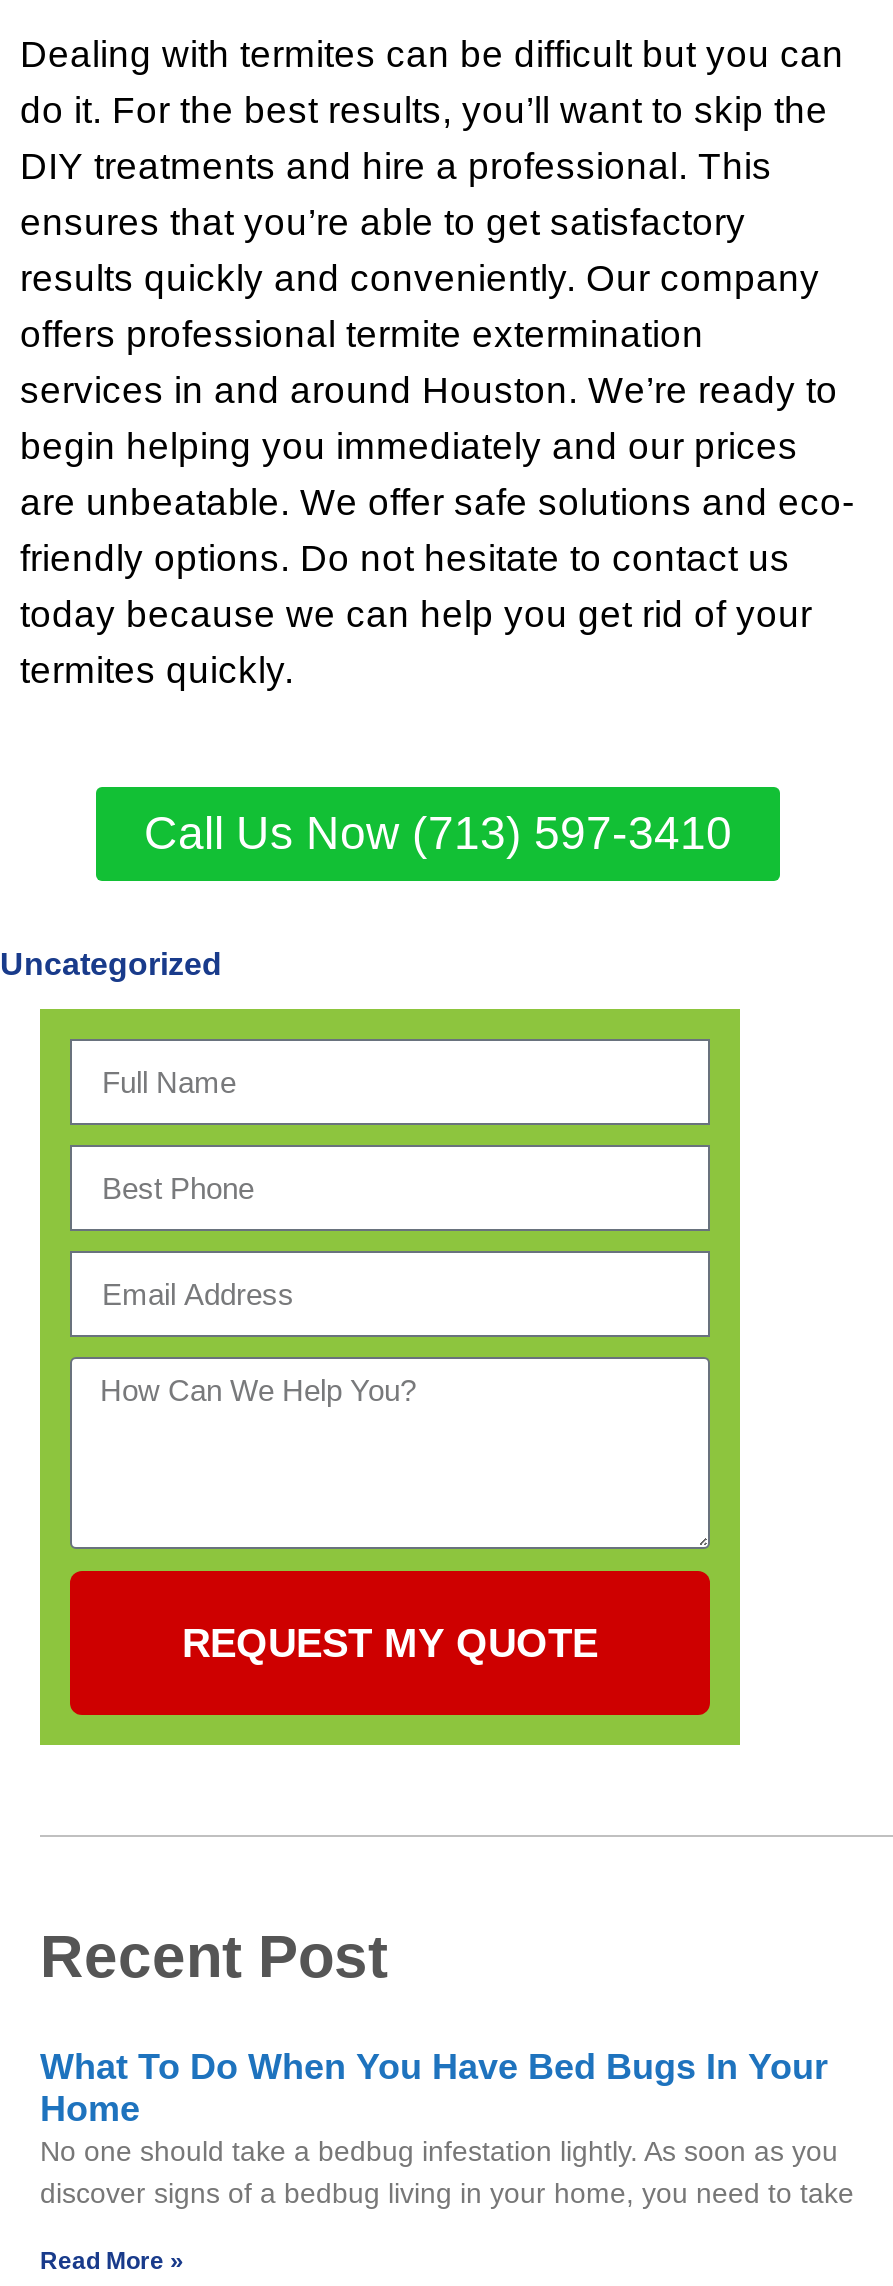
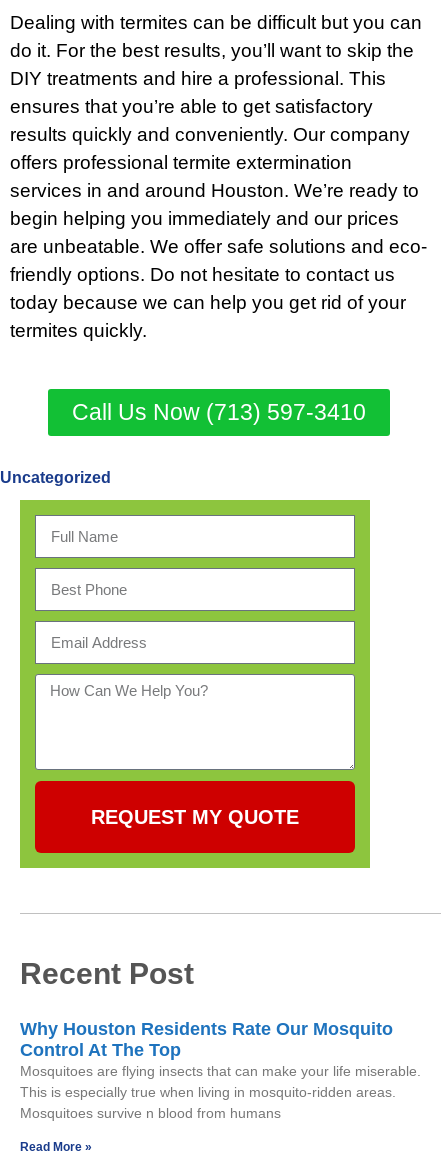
[40,2046,854,2208] What To Do When You Have Bed Bugs In Your | Home | No one should take a bedbug infestation lightly. As soon as you | discover signs of a bedbug living in your home, you need to take -> [20,1019,421,1121] Why Houston Residents Rate Our Mosquito | Control At The Top | Mosquitoes are flying insects that can make your life miserable. | This is especially true when living in mosquito-ridden areas. | Mosquitoes survive n blood from humans

